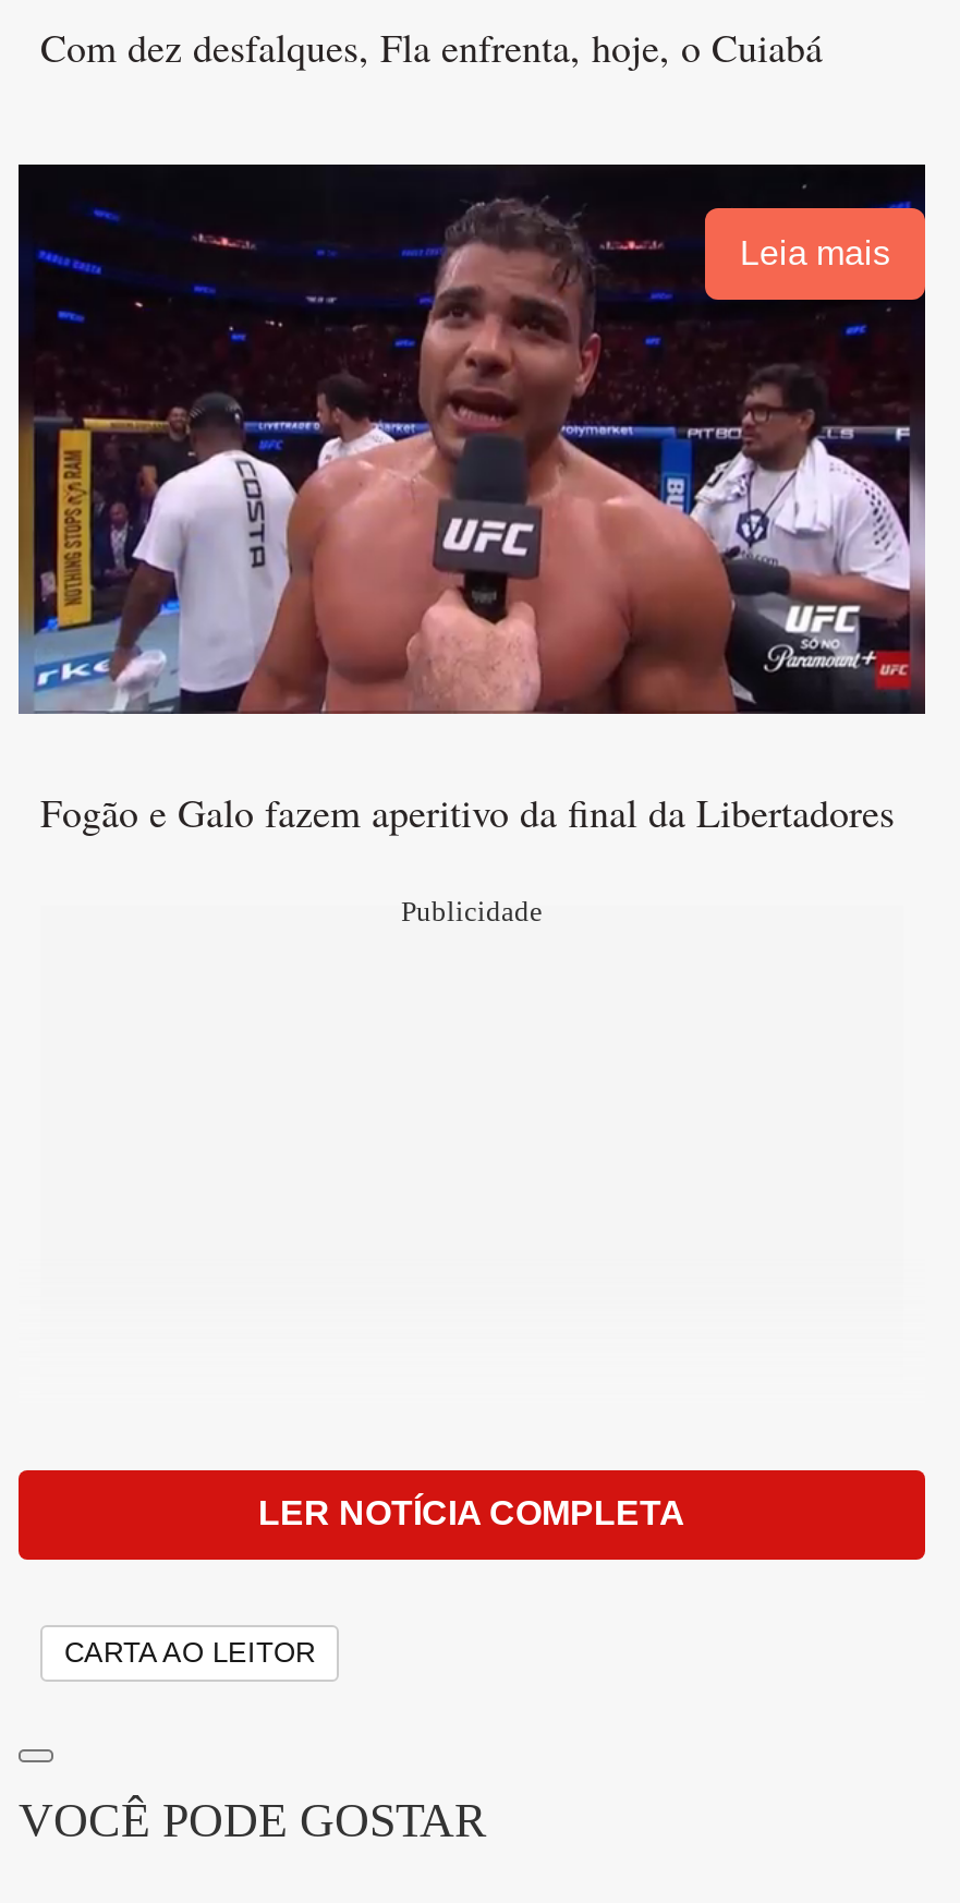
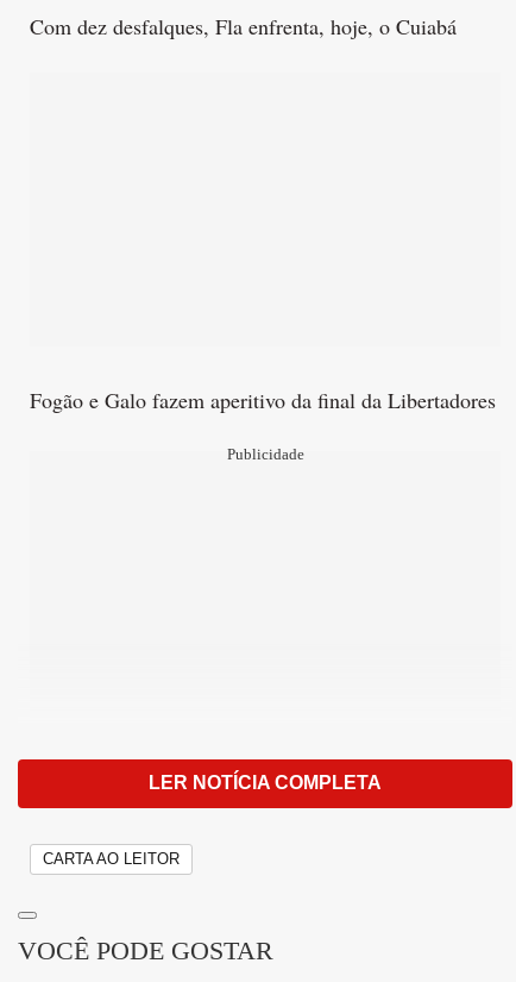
[16,162,927,716] [image] | Leia mais -> none

